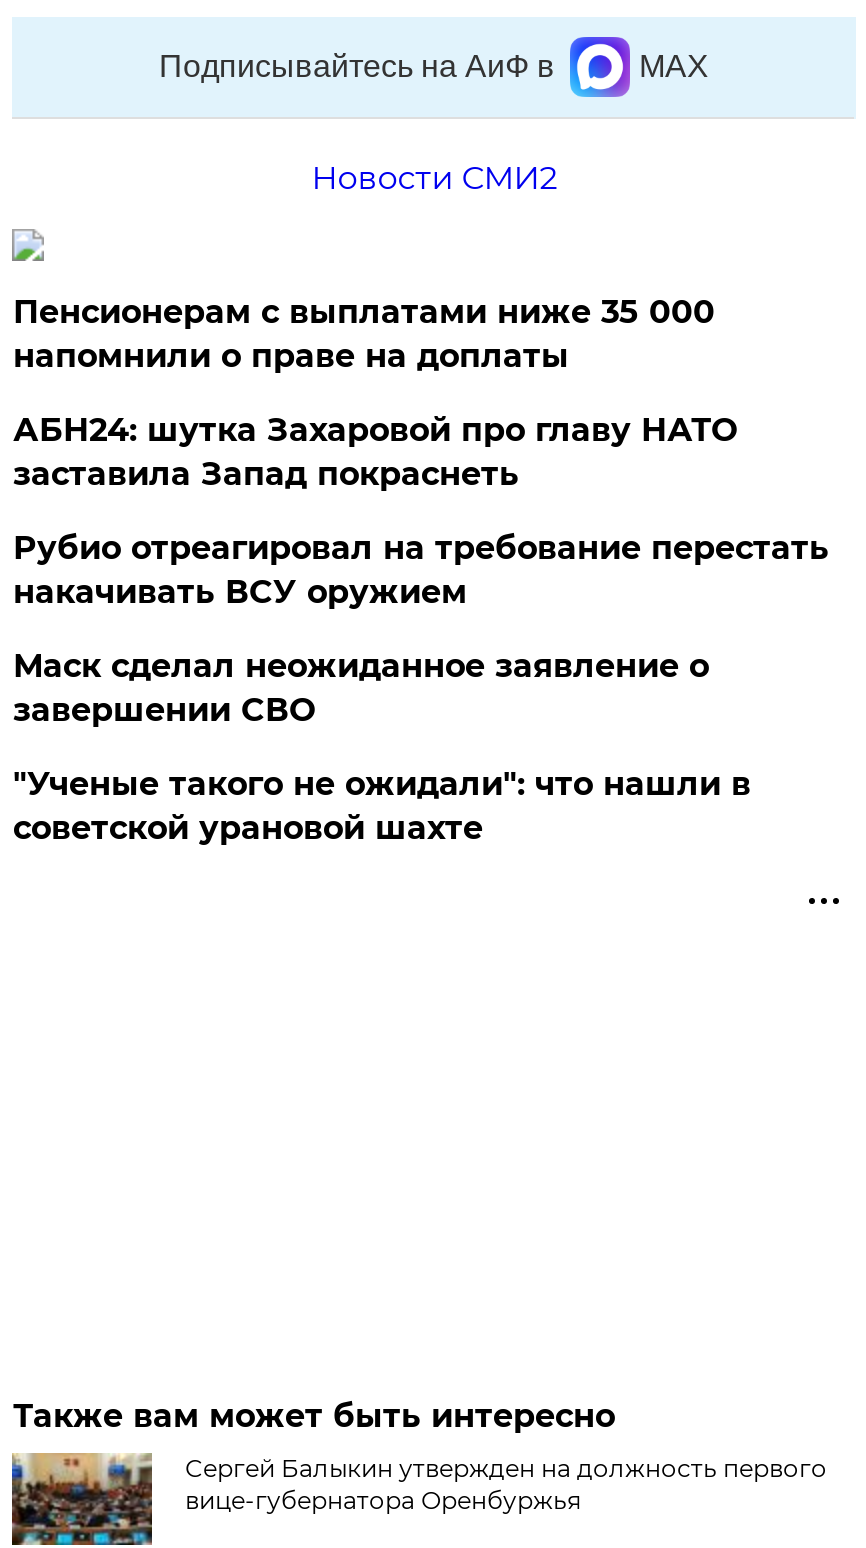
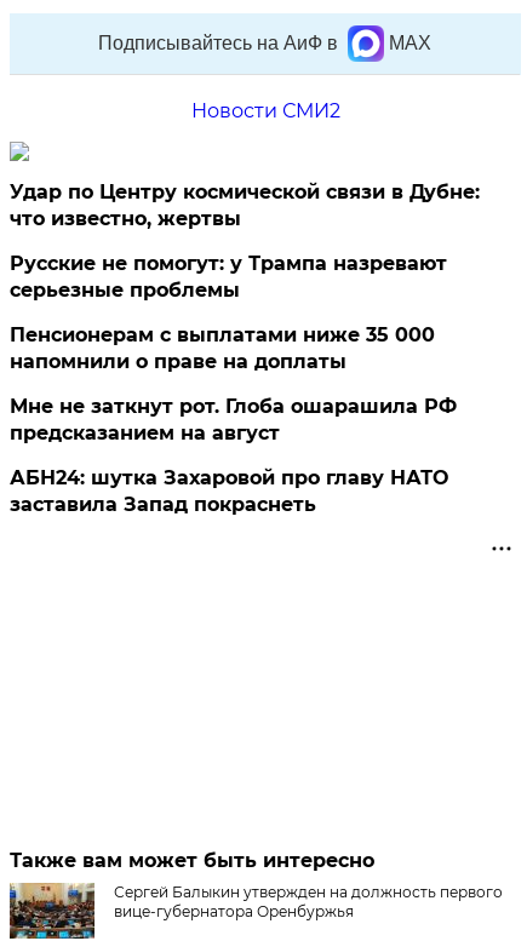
none -> [10,180,480,302] Удар по Центру космической связи в Дубне: | что известно, жертвы | Русские не помогут: у Трампа назревают | серьезные проблемы
moved [13,293,715,375] -> [10,323,435,373]: Пенсионерам с выплатами ниже 35 000 | напомнили о праве на доплаты
none -> [10,395,457,444] Мне не заткнут рот. Глоба ошарашила РФ | предсказанием на август
moved [13,411,737,493] -> [10,466,449,516]: АБН24: шутка Захаровой про главу НАТО | заставила Запад покраснеть
[13,529,829,847] Рубио отреагировал на требование перестать | накачивать ВСУ оружием | Маск сделал неожиданное заявление о | завершении СВО | "Ученые такого не ожидали": что нашли в | советской урановой шахте -> none

